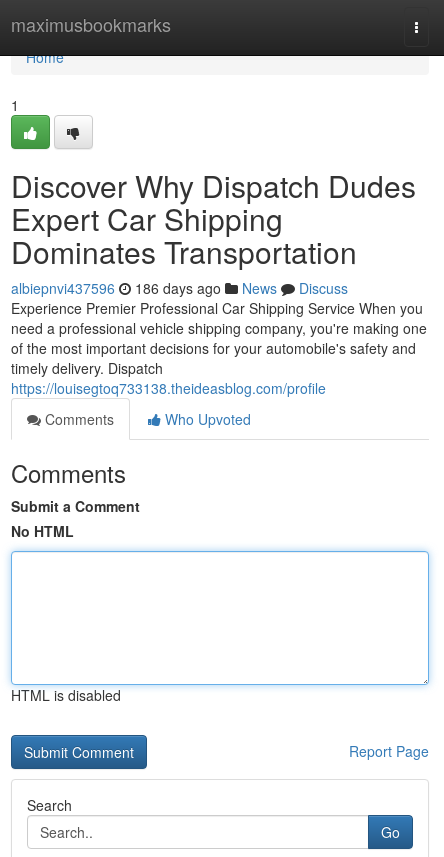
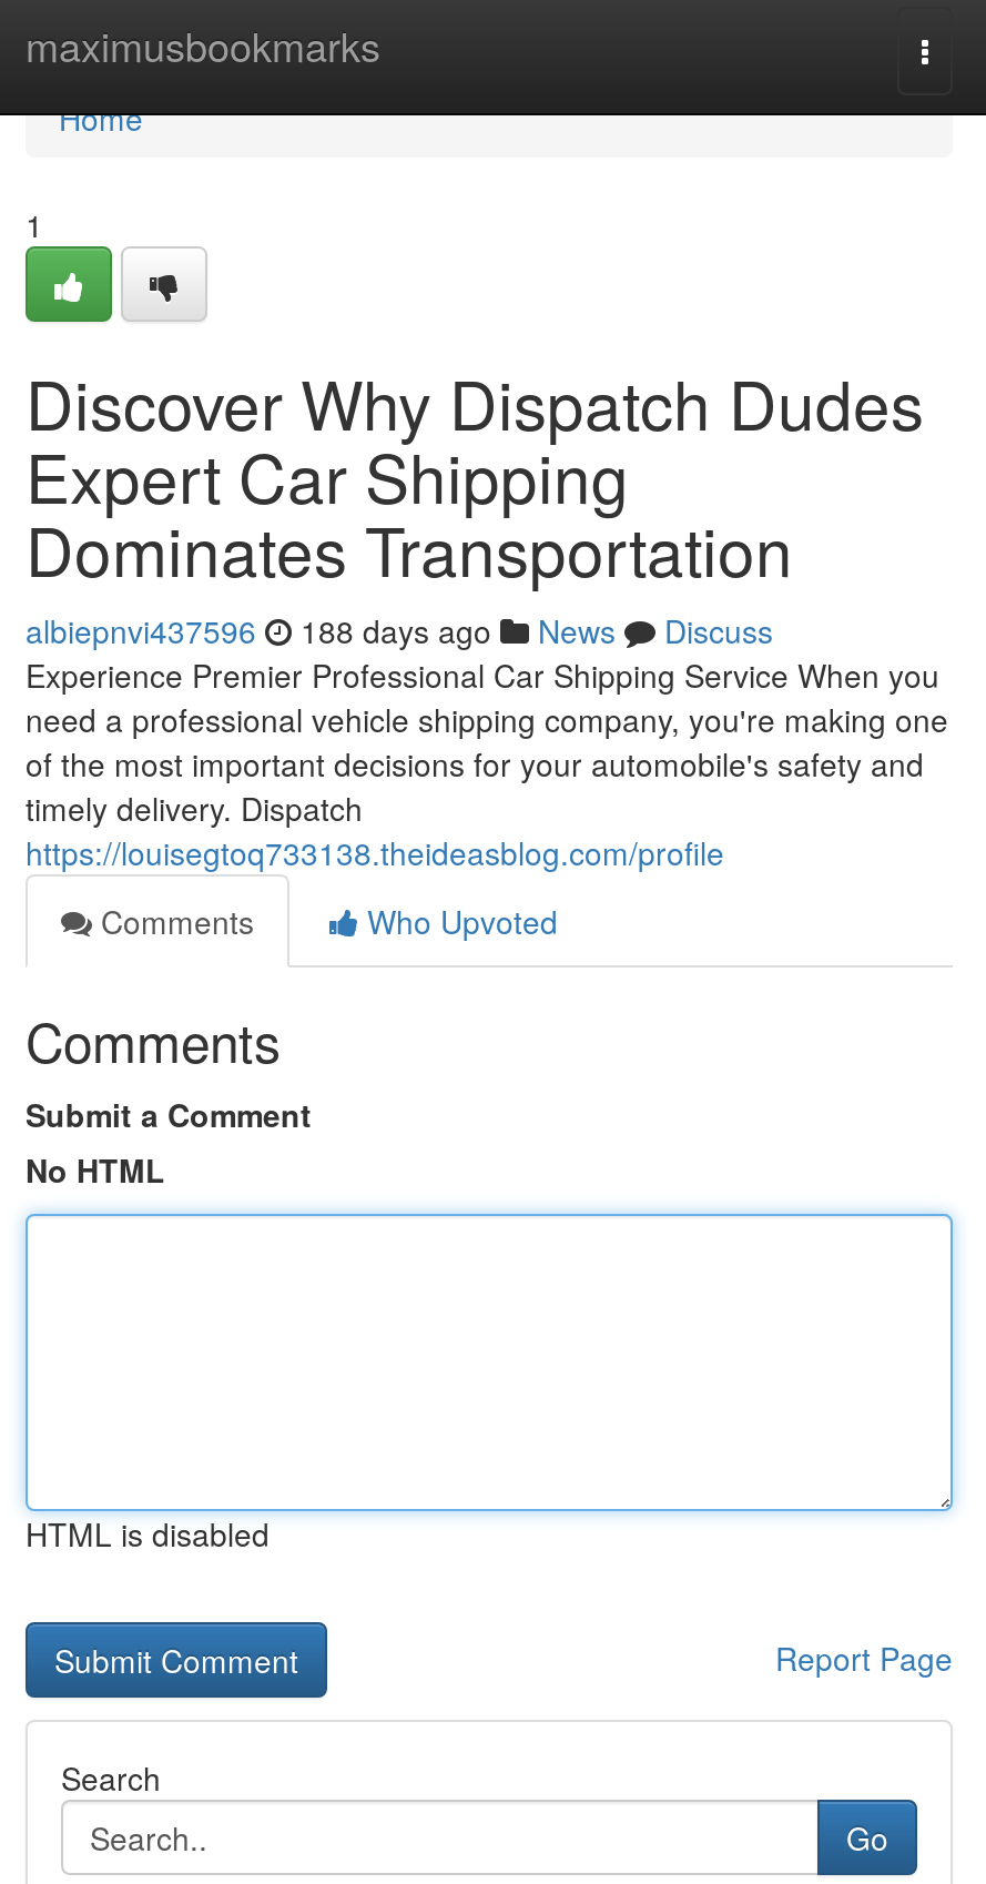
[11,278,348,298] albiepnvi437596 186 days ago News Discuss -> [26,608,773,652] albiepnvi437596 188 days ago News Discuss

